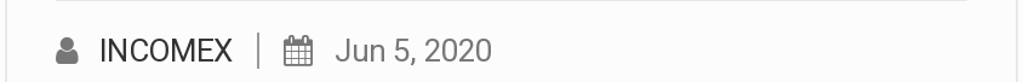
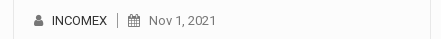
[335,32,492,68] Jun 5, 2020 -> [149,13,216,28] Nov 1, 2021

